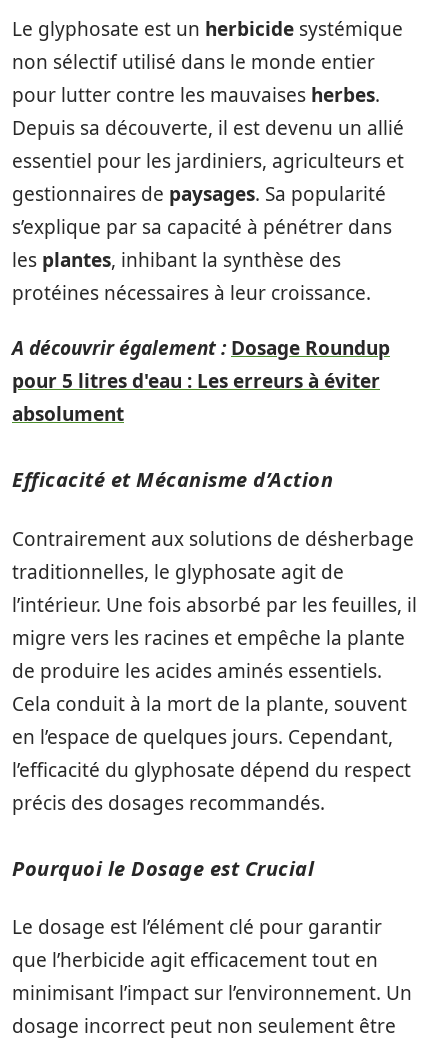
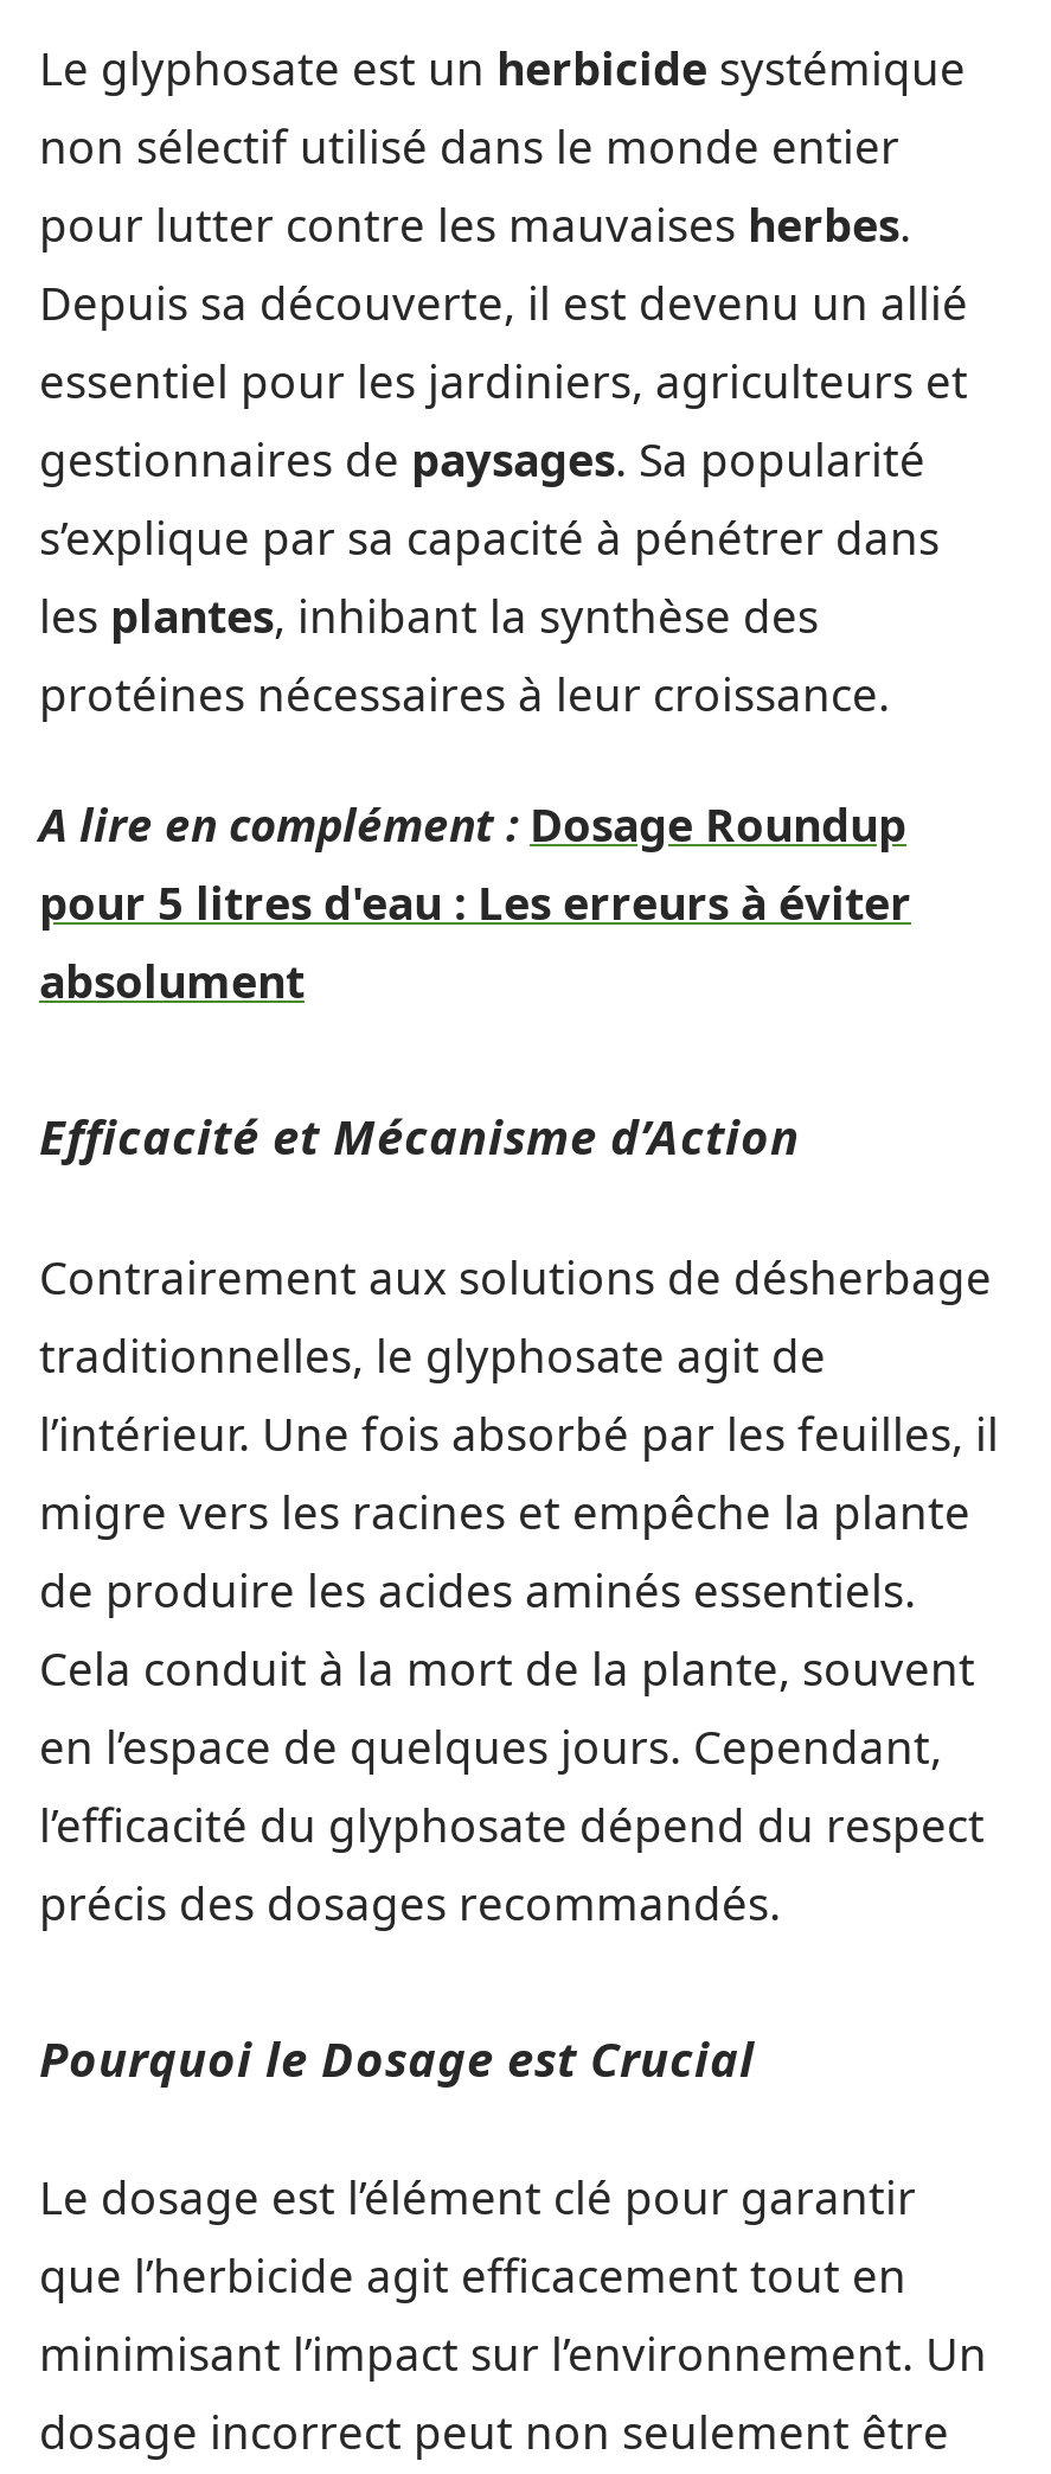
[12,335,390,361] A découvrir également : Dosage Roundup -> [39,794,906,856] A lire en complément : Dosage Roundup

